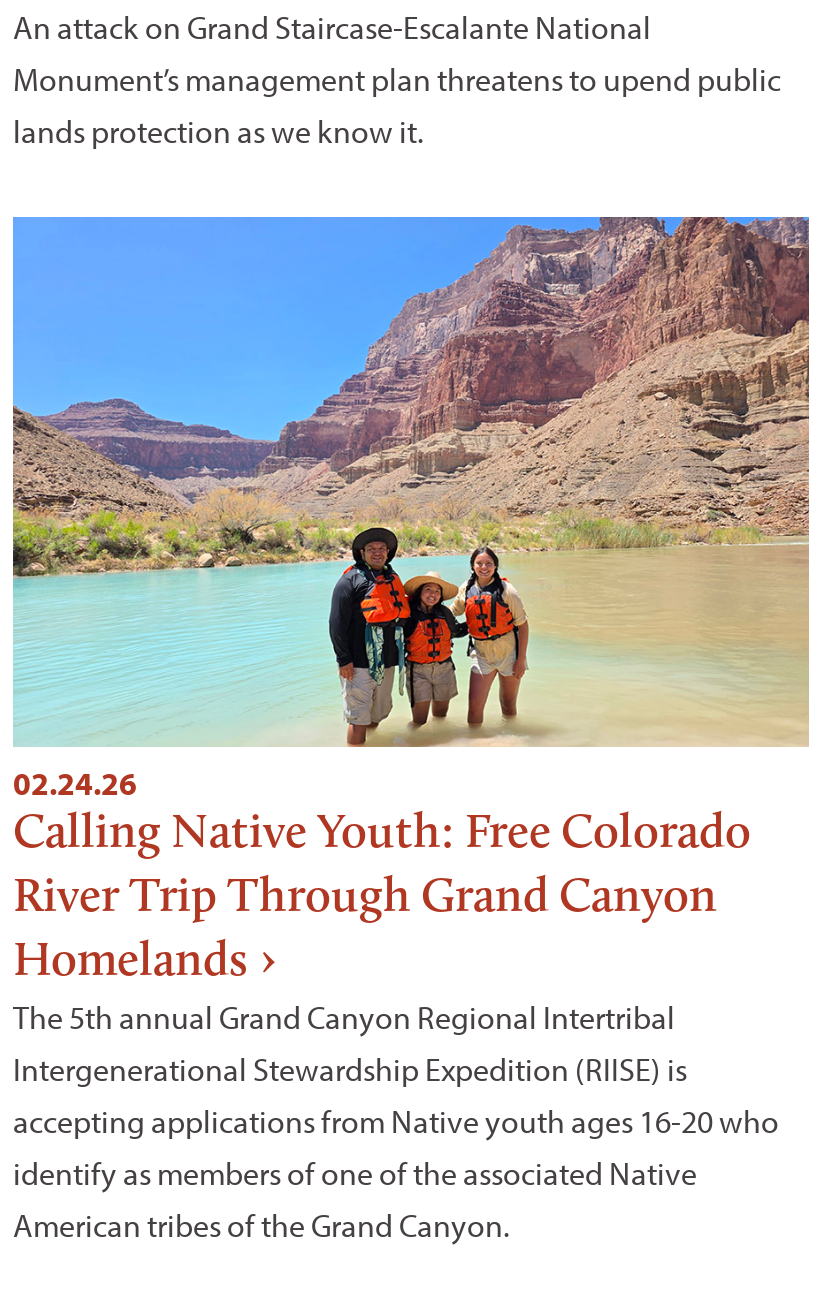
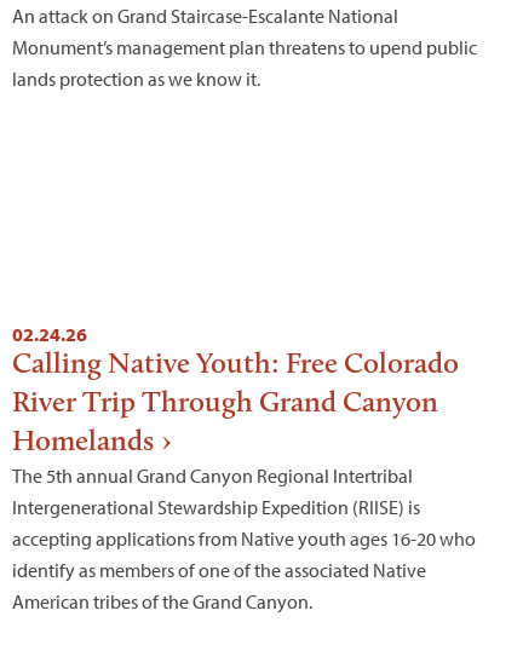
[11,214,811,748] [image] -> none

